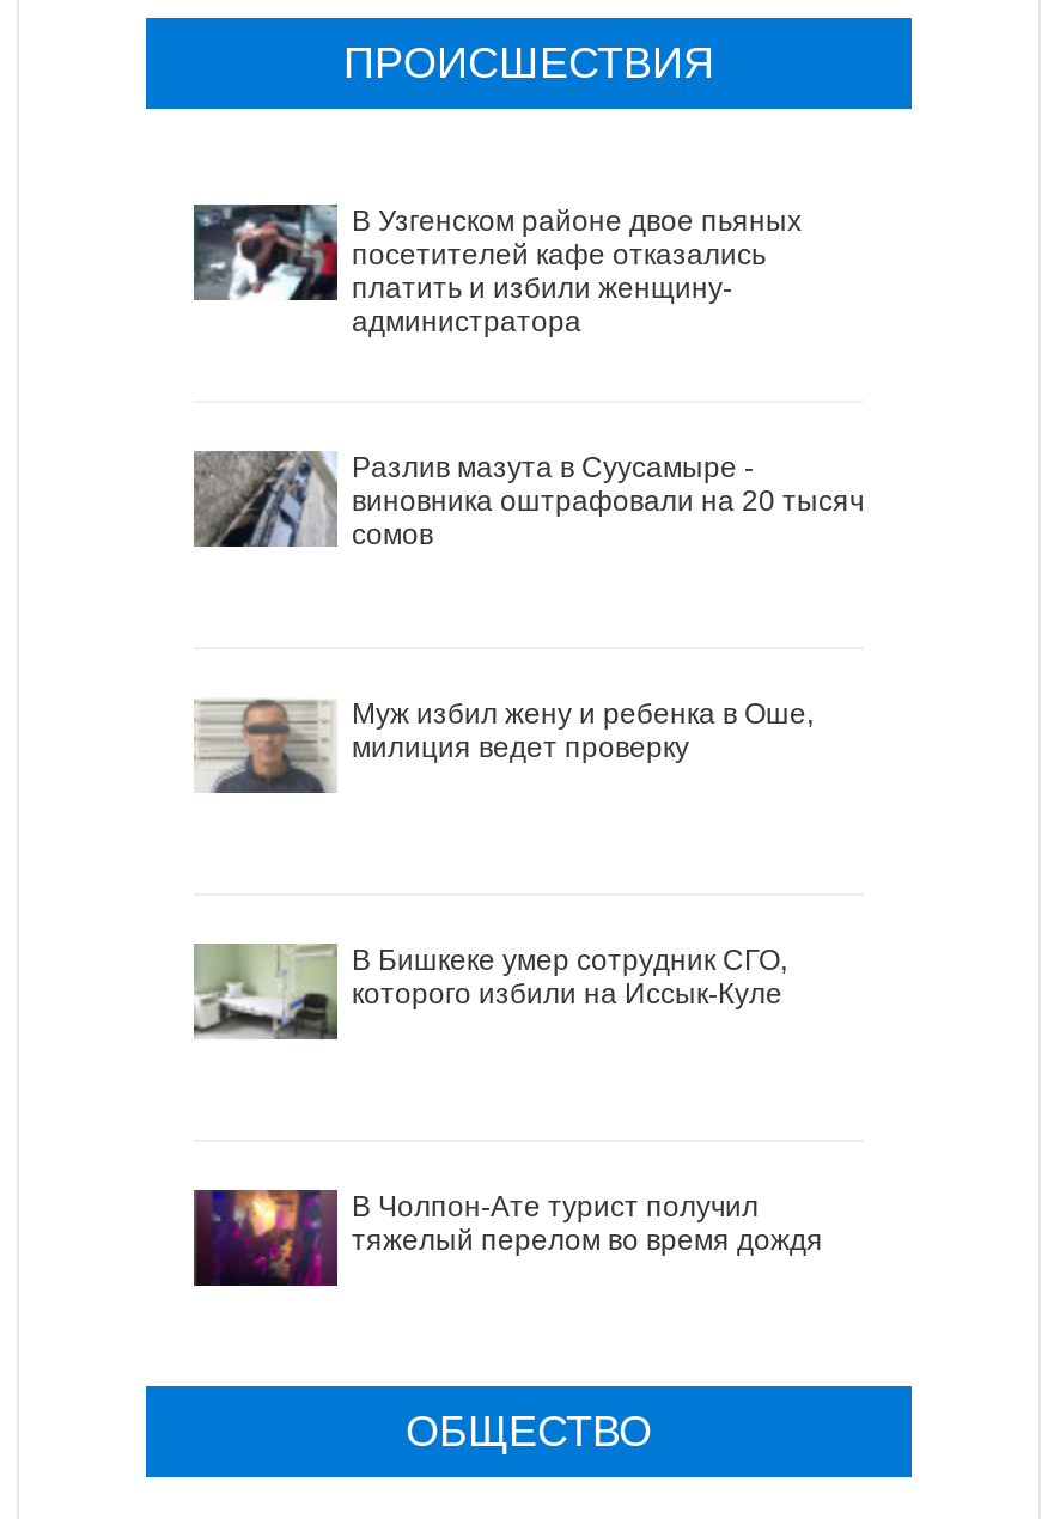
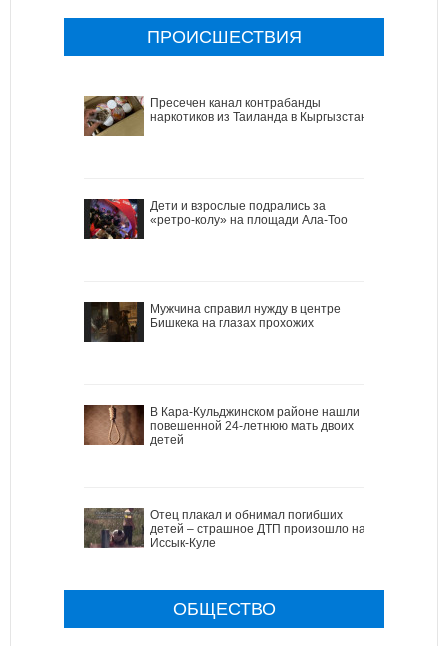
[191,204,802,338] [image] | В Узгенском районе двое пьяных | посетителей кафе отказались | платить и избили женщину- | администратора -> [83,96,368,137] [image] | Пресечен канал контрабанды | наркотиков из Таиланда в Кыргызстан
[194,449,864,551] [image] | Разлив мазута в Суусамыре - | виновника оштрафовали на 20 тысяч | сомов -> [84,198,348,240] [image] | Дети и взрослые подрались за | «ретро-колу» на площади Ала-Тоо
[194,697,814,793] [image] | Муж избил жену и ребенка в Оше, | милиция ведет проверку -> [83,301,341,343] [image] | Мужчина справил нужду в центре | Бишкека на глазах прохожих
[194,943,787,1039] [image] | В Бишкеке умер сотрудник СГО, | которого избили на Иссык-Куле -> [83,405,360,447] [image] | В Кара-Кульджинском районе нашли | повешенной 24-летнюю мать двоих | детей
[196,1188,823,1288] [image] | В Чолпон-Ате турист получил | тяжелый перелом во время дождя -> [84,507,366,550] [image] | Отец плакал и обнимал погибших | детей – страшное ДТП произошло на | Иссык-Куле

